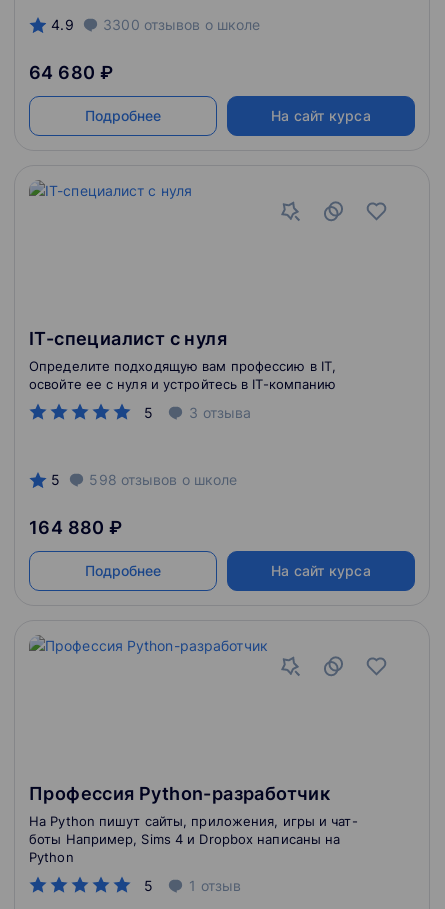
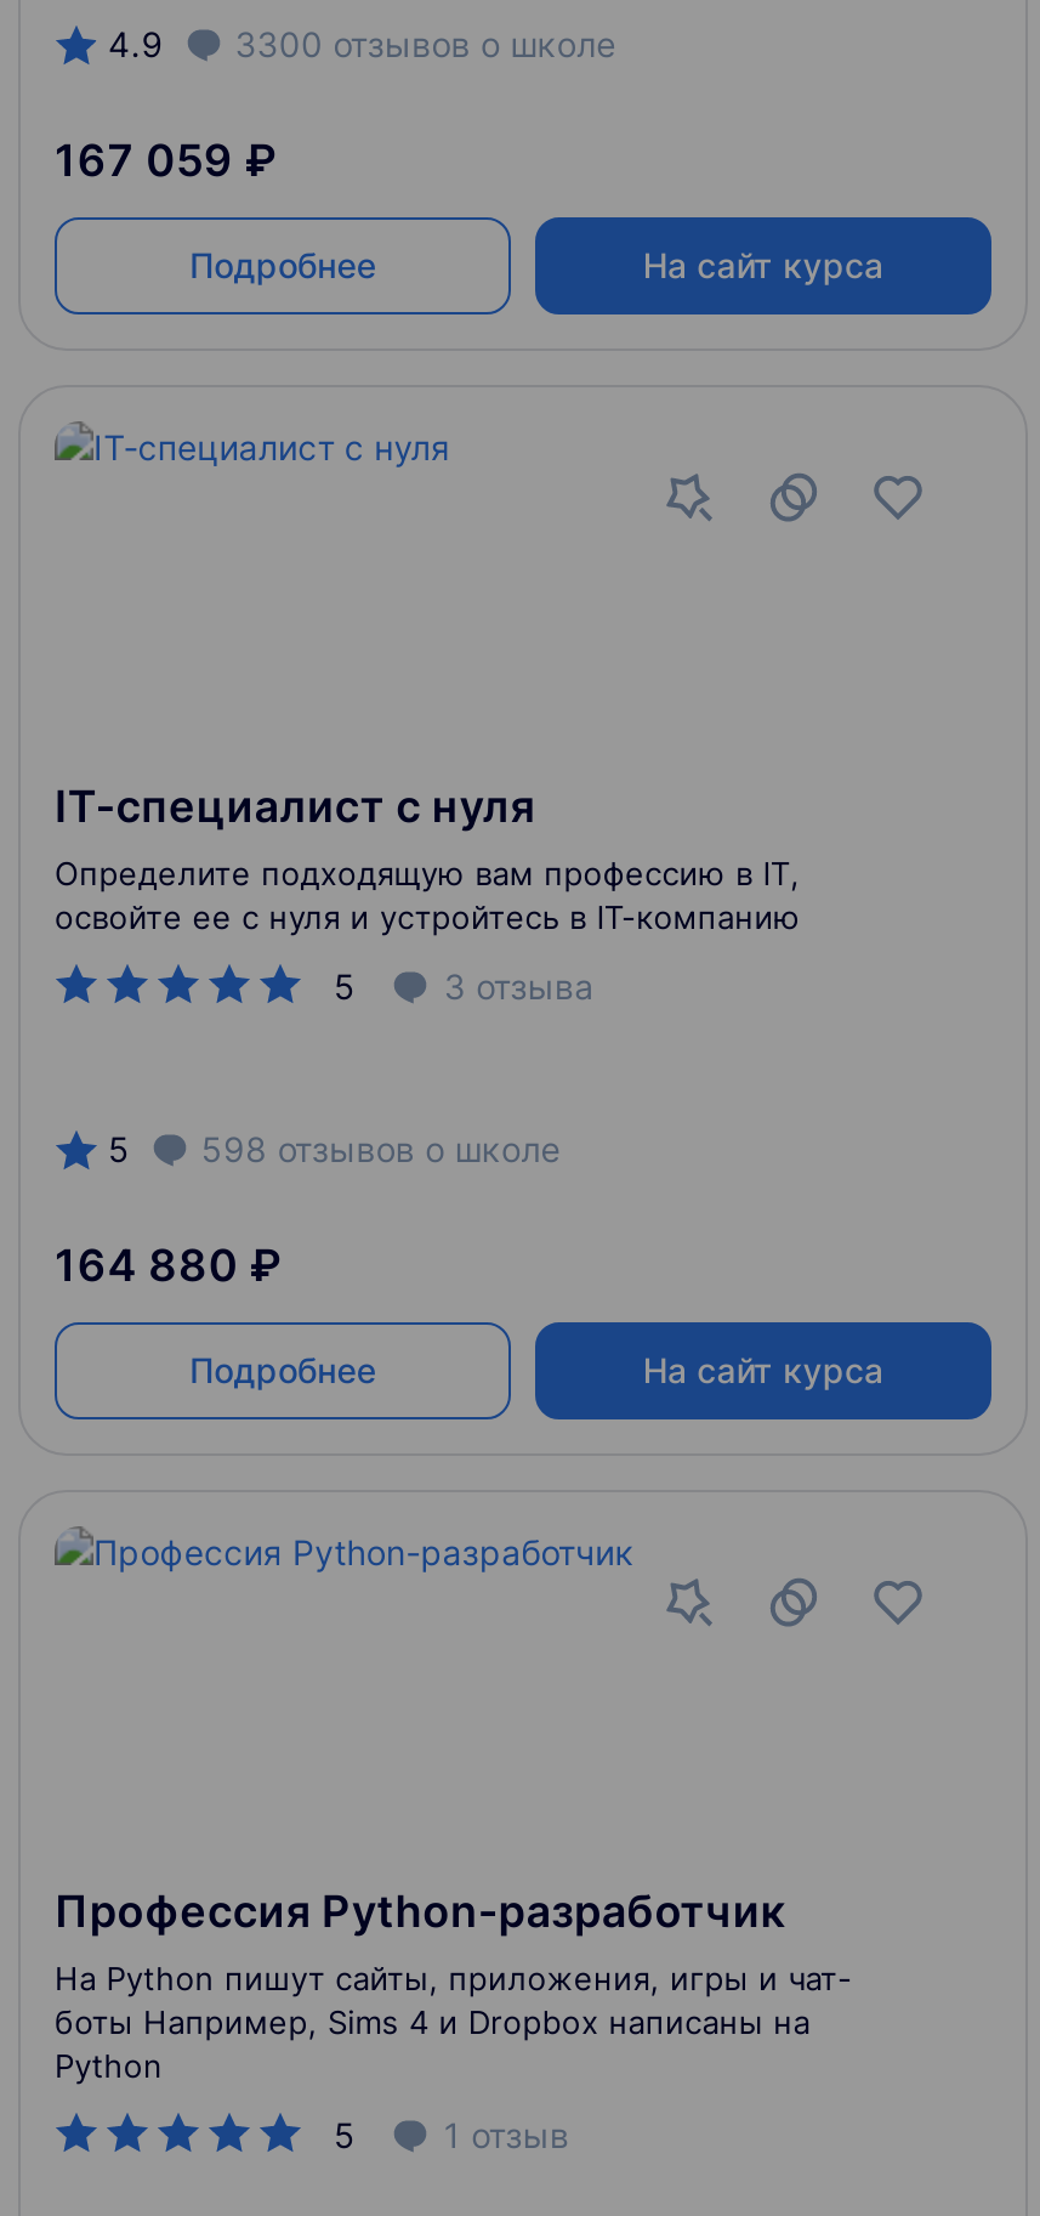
[29,62,113,83] 64 680 ₽ -> [55,135,277,186] 167 059 ₽

